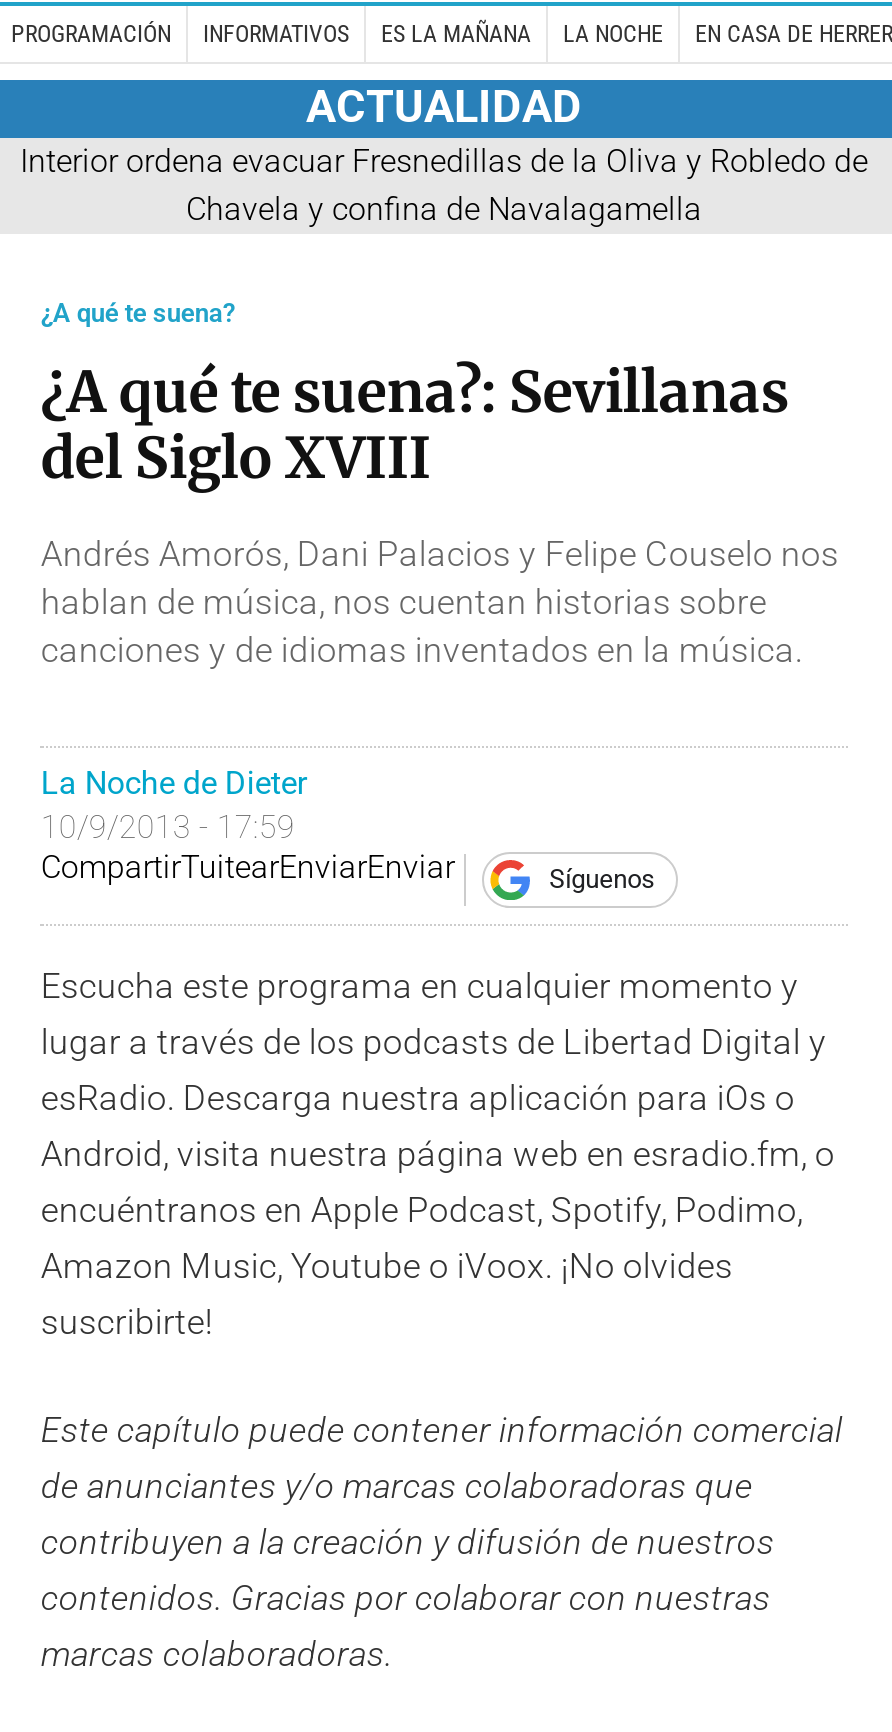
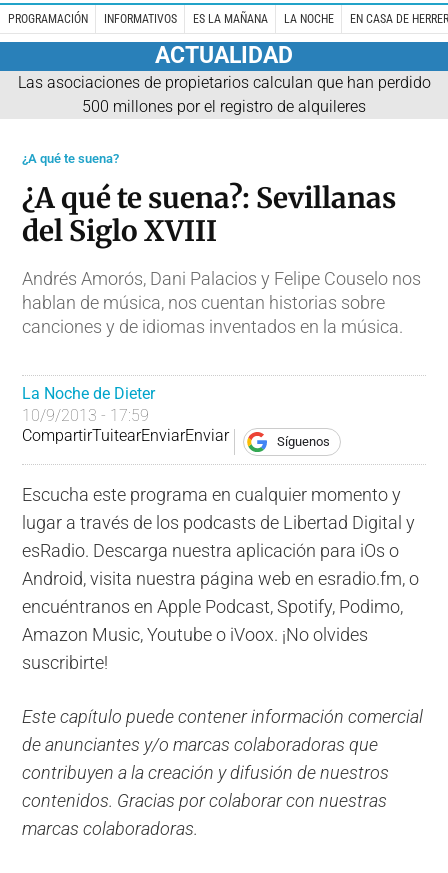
[20,141,868,227] Interior ordena evacuar Fresnedillas de la Oliva y Robledo de | Chavela y confina de Navalagamella -> [17,73,430,116] Las asociaciones de propietarios calculan que han perdido | 500 millones por el registro de alquileres

